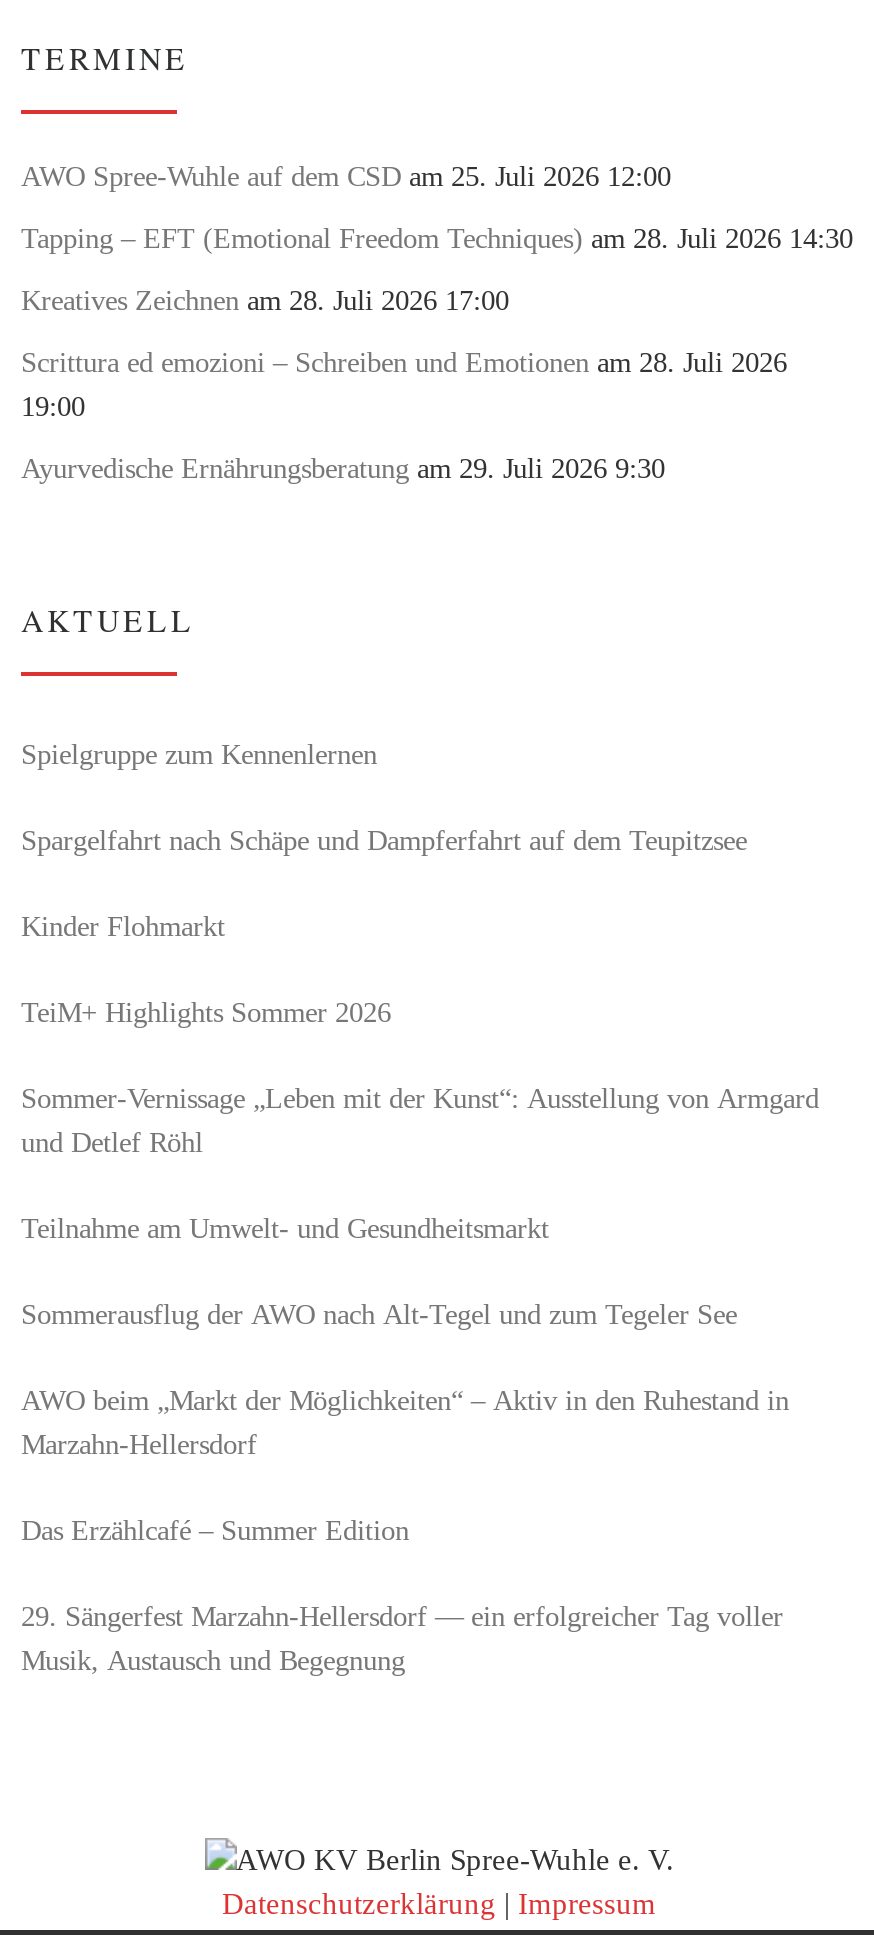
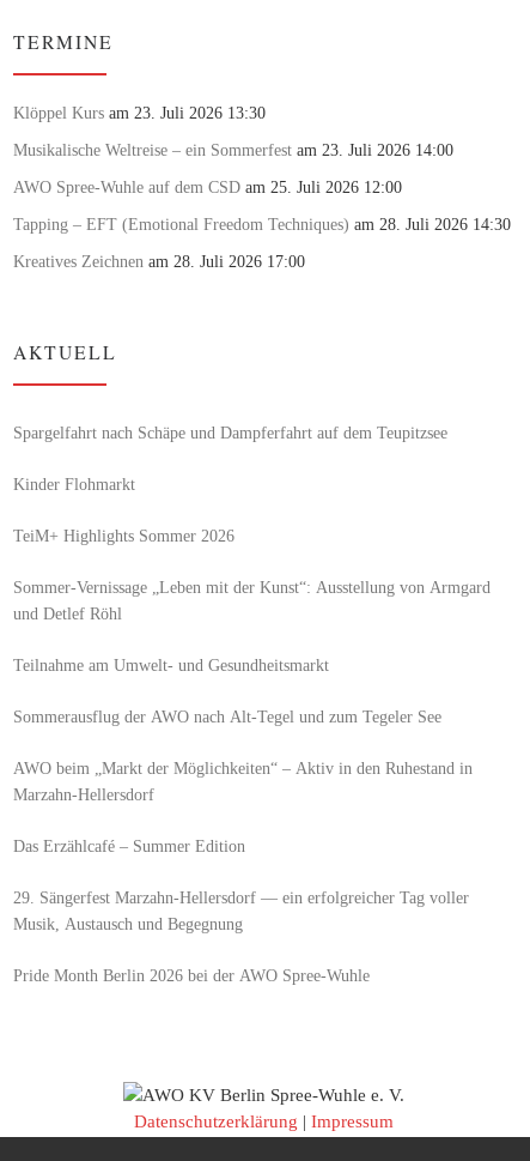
none -> [13,103,453,159] Klöppel Kurs am 23. Juli 2026 13:30 | Musikalische Weltreise – ein Sommerfest am 23. Juli 2026 14:00
moved [21,160,853,316] -> [13,177,511,270]: AWO Spree-Wuhle auf dem CSD am 25. Juli 2026 12:00 | Tapping – EFT (Emotional Freedom Techniques) am 28. Juli 2026 14:30 | Kreatives Zeichnen am 28. Juli 2026 17:00
[21,345,787,483] Scrittura ed emozioni – Schreiben und Emotionen am 28. Juli 2026 | 19:00 | Ayurvedische Ernährungsberatung am 29. Juli 2026 9:30 -> none
[21,738,377,770] Spielgruppe zum Kennenlernen -> none
moved [21,824,819,1676] -> [13,423,491,933]: Spargelfahrt nach Schäpe und Dampferfahrt auf dem Teupitzsee | Kinder Flohmarkt | TeiM+ Highlights Sommer 2026 | ... | 29. Sängerfest Marzahn-Hellersdorf — ein erfolgreicher Tag voller | Musik, Austausch und Begegnung
none -> [13,966,370,985] Pride Month Berlin 2026 bei der AWO Spree-Wuhle

